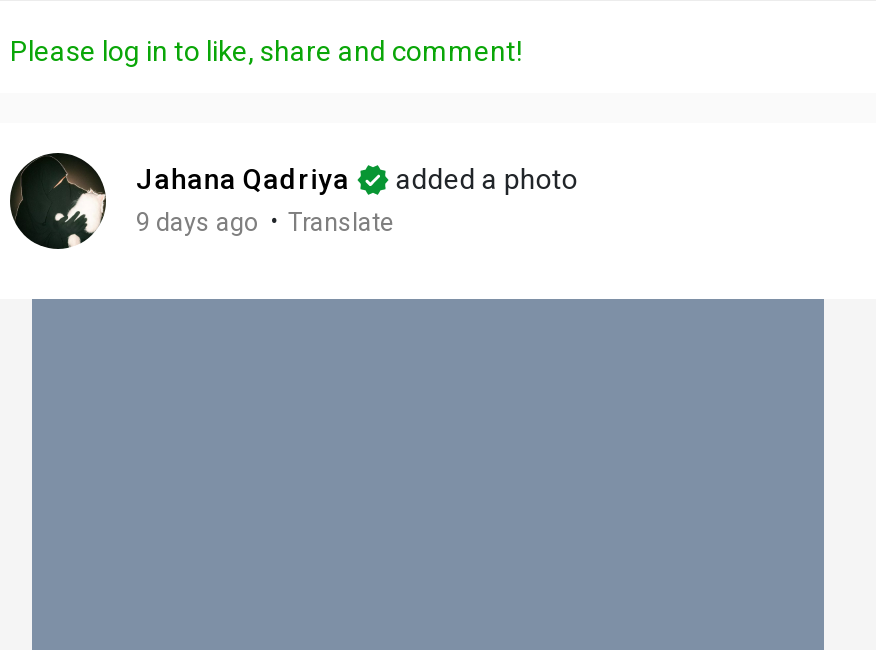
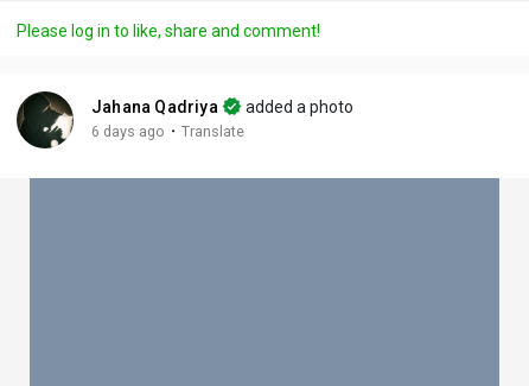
[136,206,394,238] 9 days ago · Translate -> [91,122,244,141] 6 days ago · Translate

